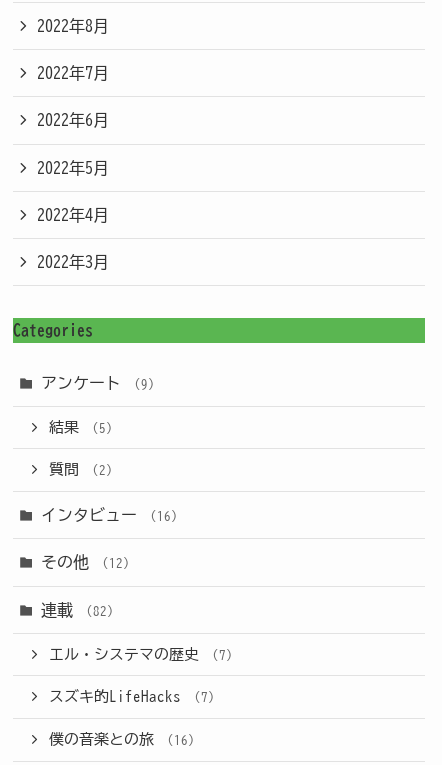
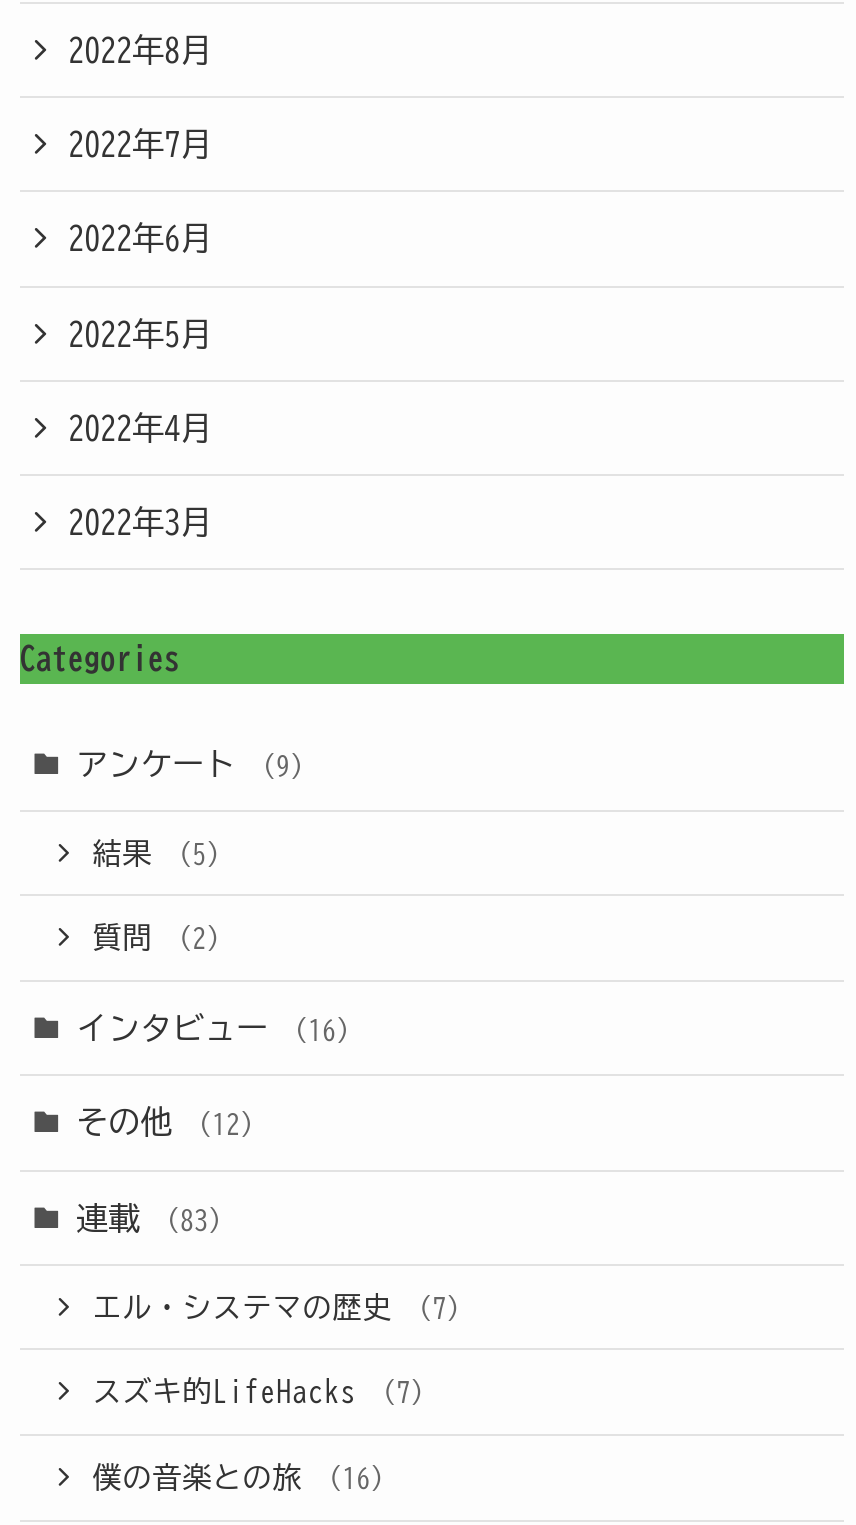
[41,602,114,618] 連載 (82) -> [76,1201,222,1233] 連載 (83)

